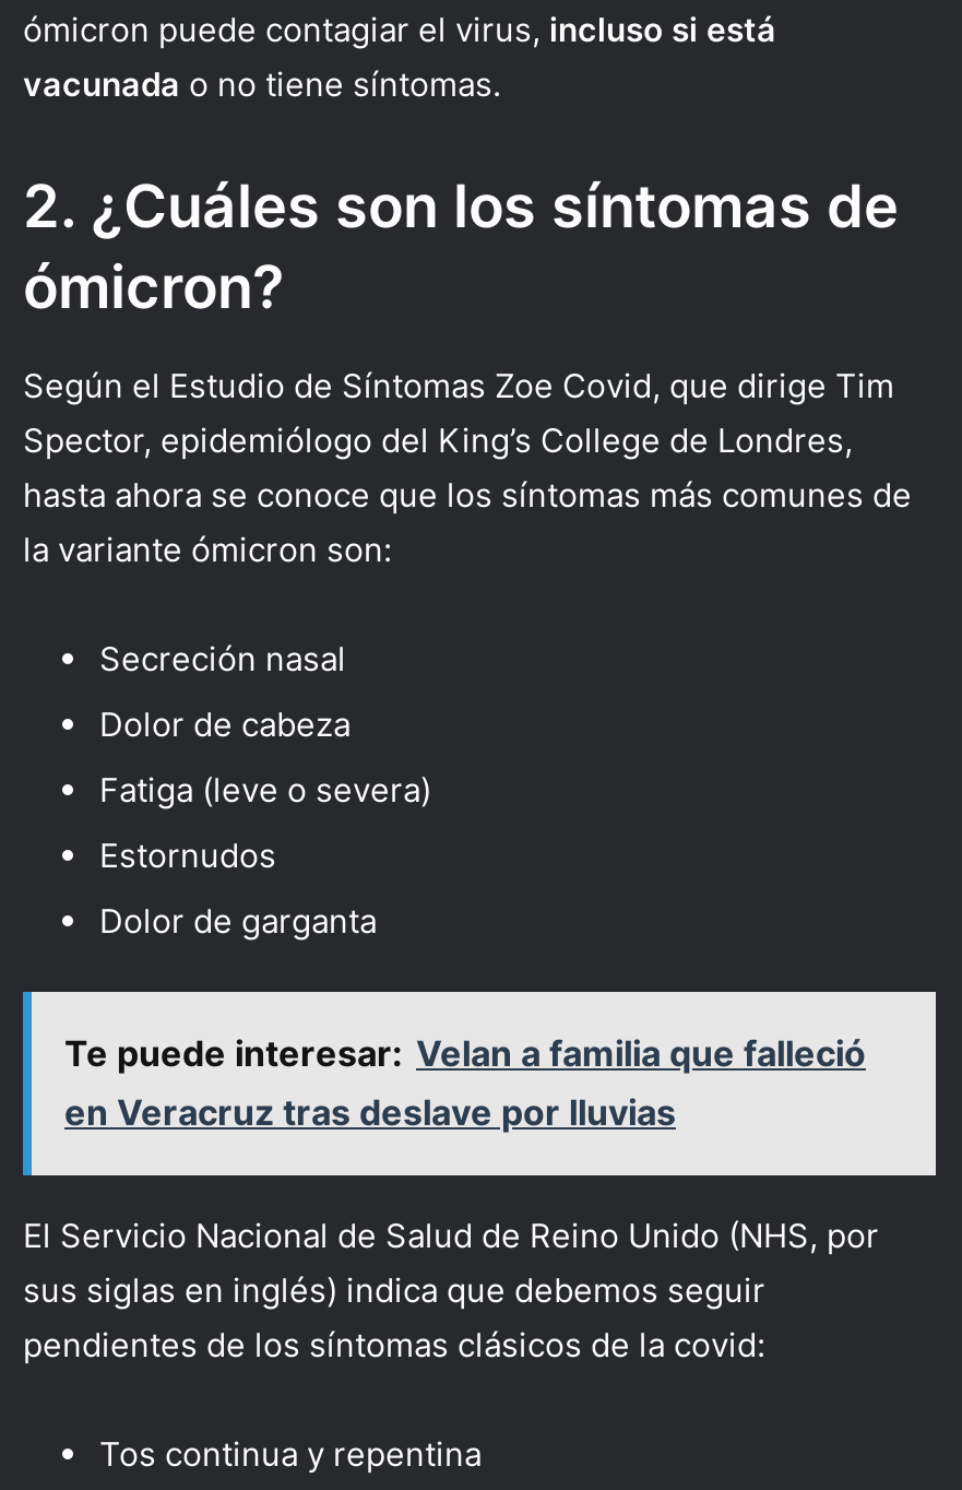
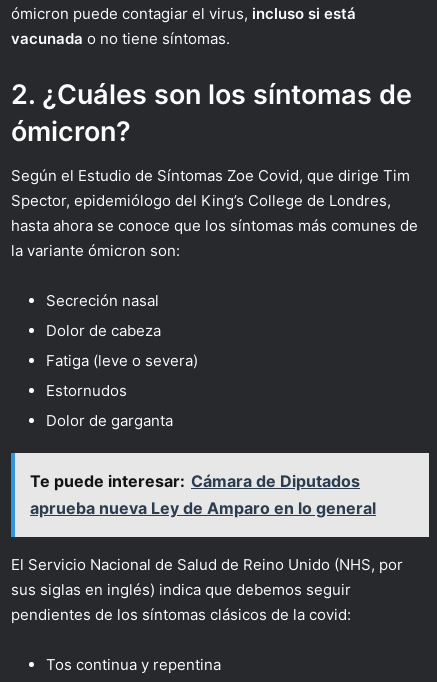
[64,1030,866,1133] Te puede interesar: Velan a familia que falleció | en Veracruz tras deslave por lluvias -> [30,471,376,518] Te puede interesar: Cámara de Diputados | aprueba nueva Ley de Amparo en lo general

